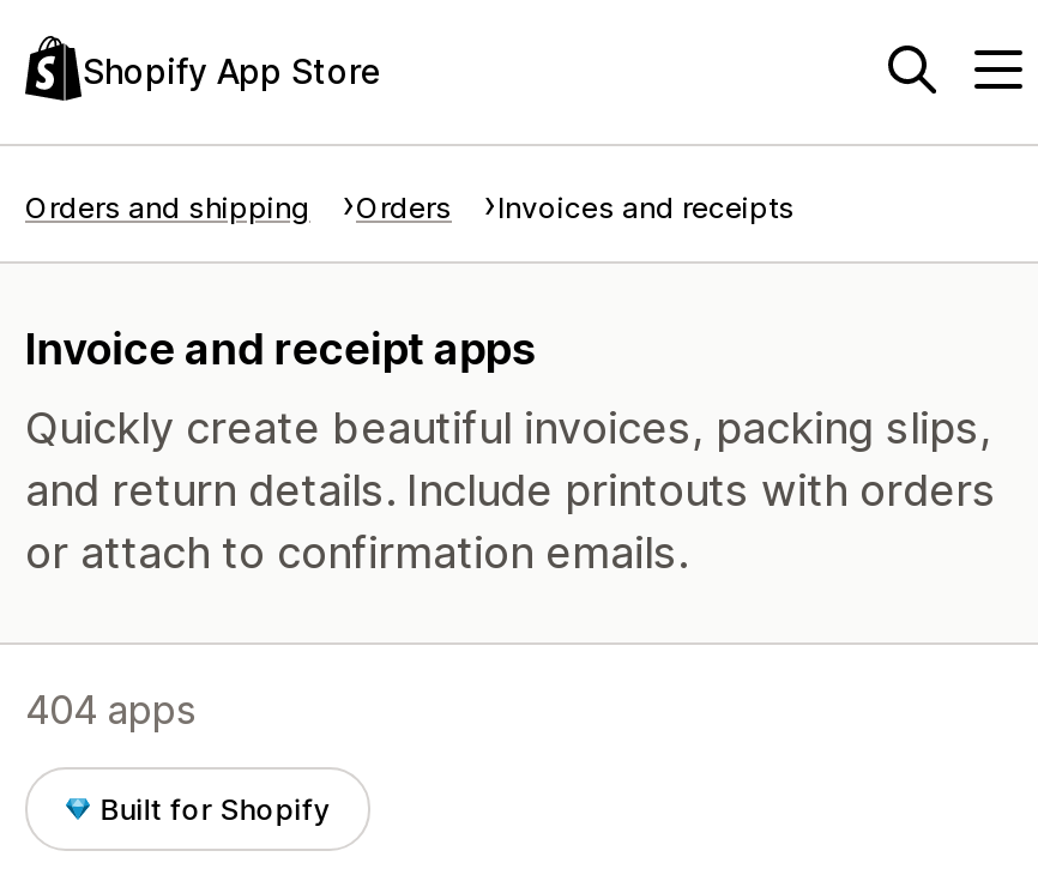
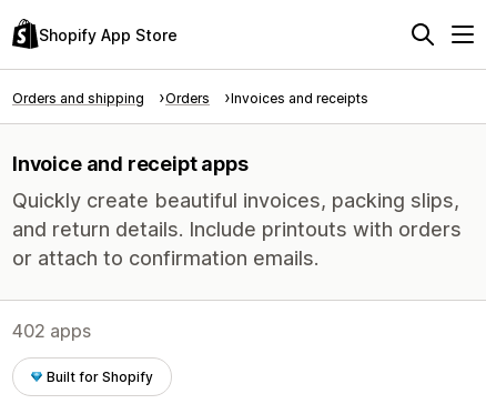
[25,686,195,734] 404 apps -> [12,320,91,342] 402 apps

